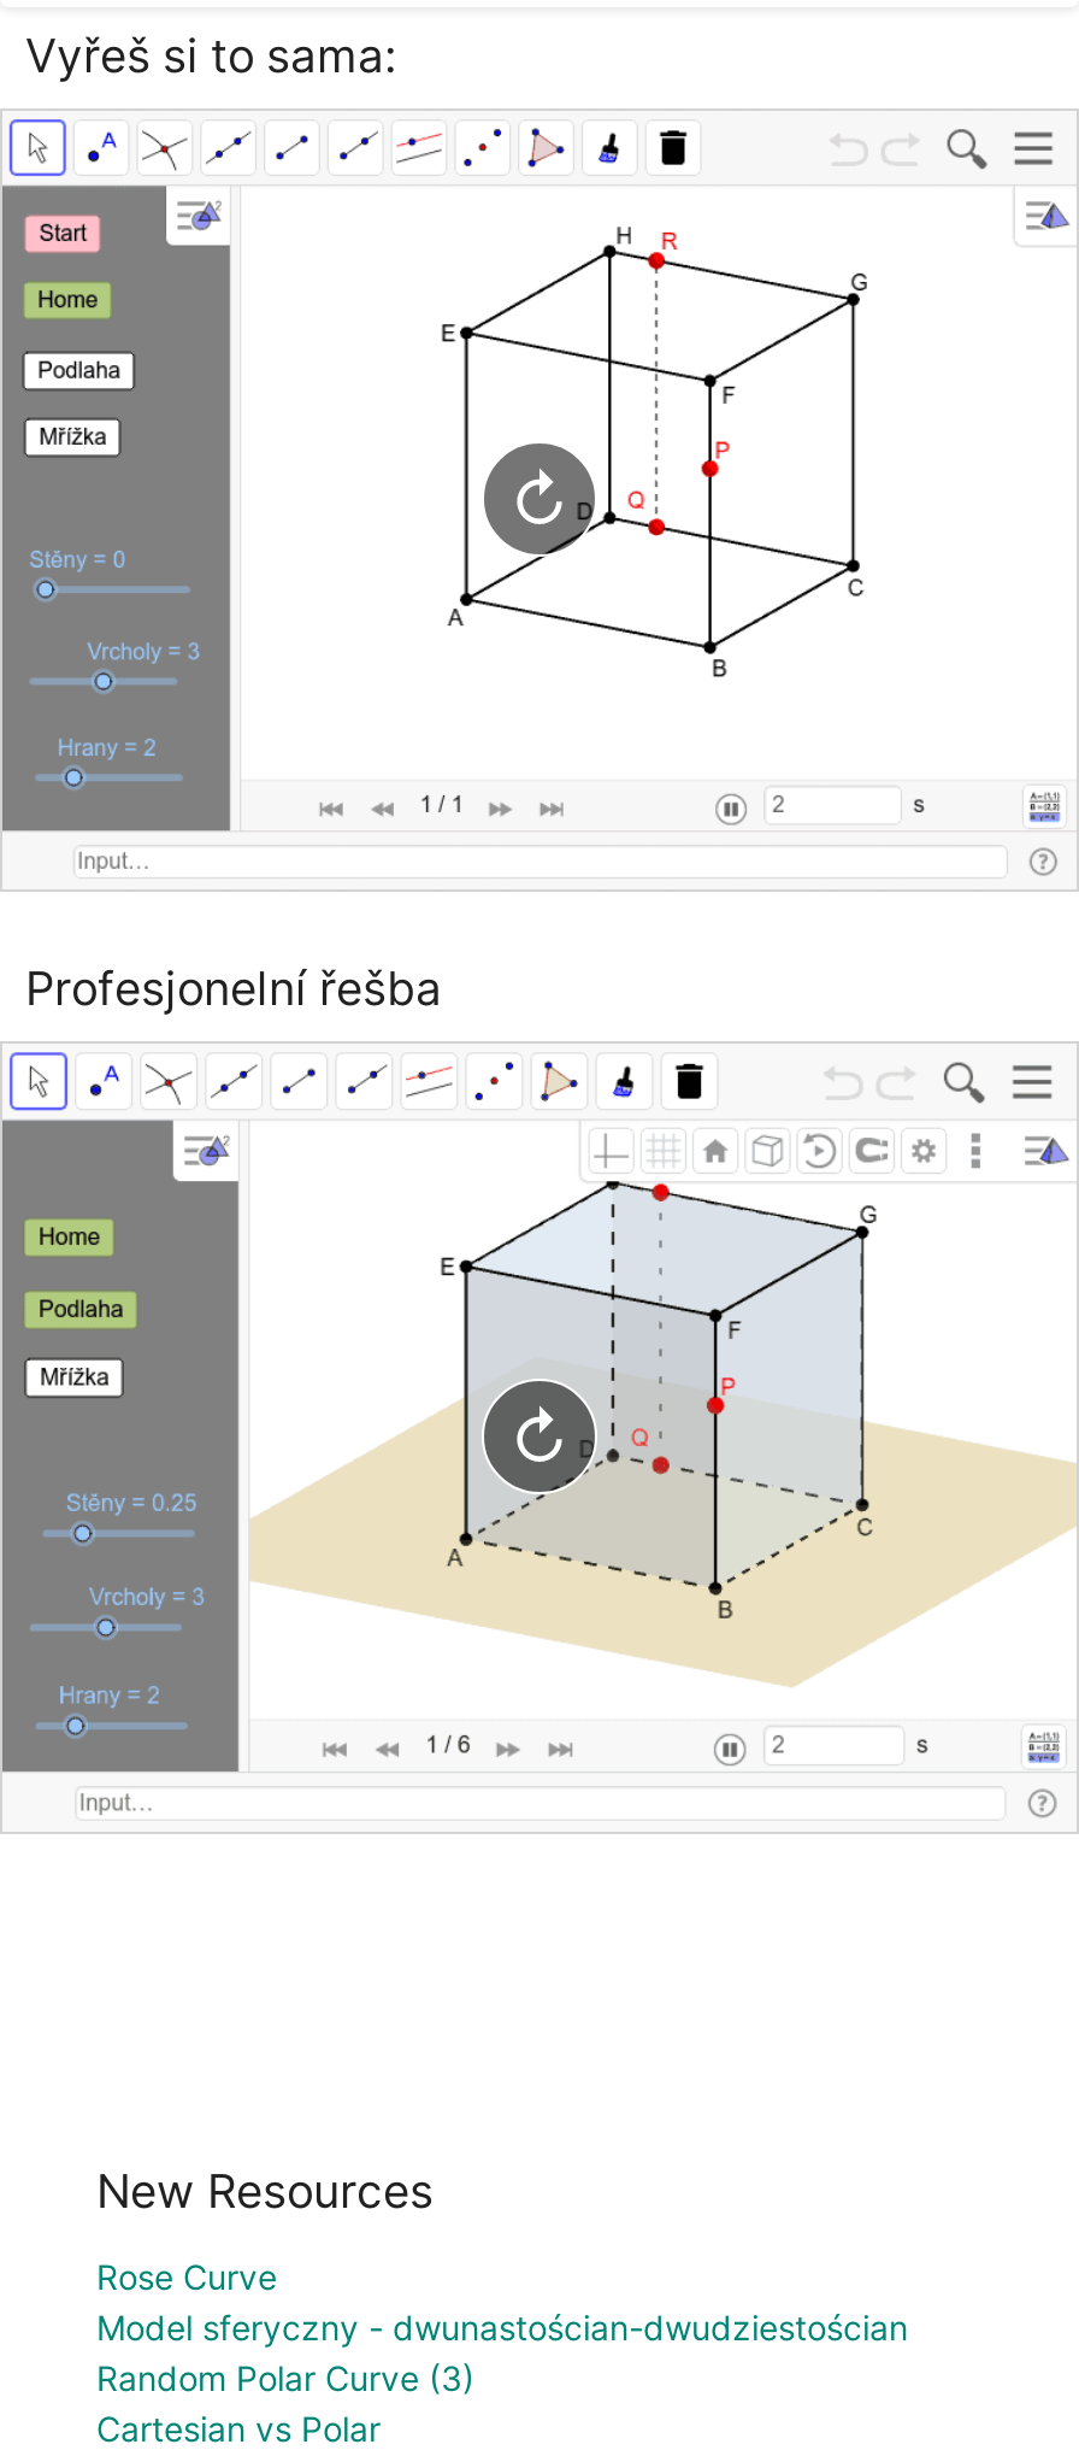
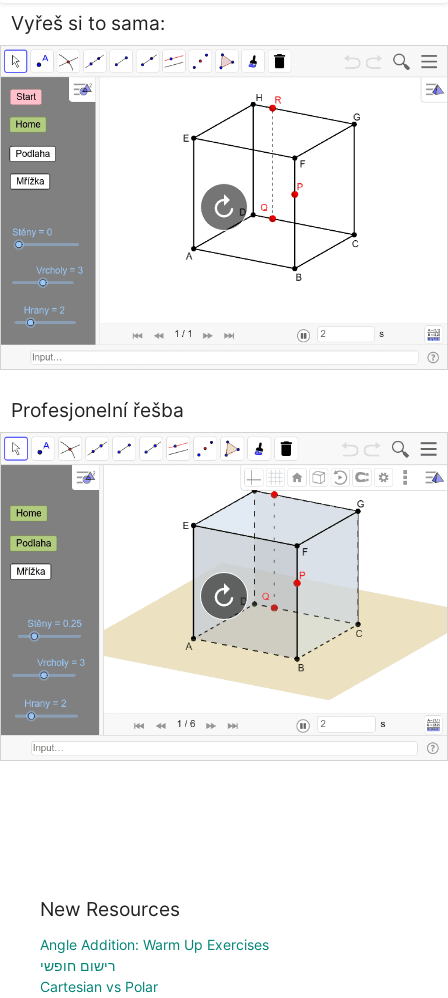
[96,2255,908,2398] Rose Curve | Model sferyczny - dwunastościan-dwudziestościan | Random Polar Curve (3) -> [40,936,269,974] Angle Addition: Warm Up Exercises | רישום חופשי

